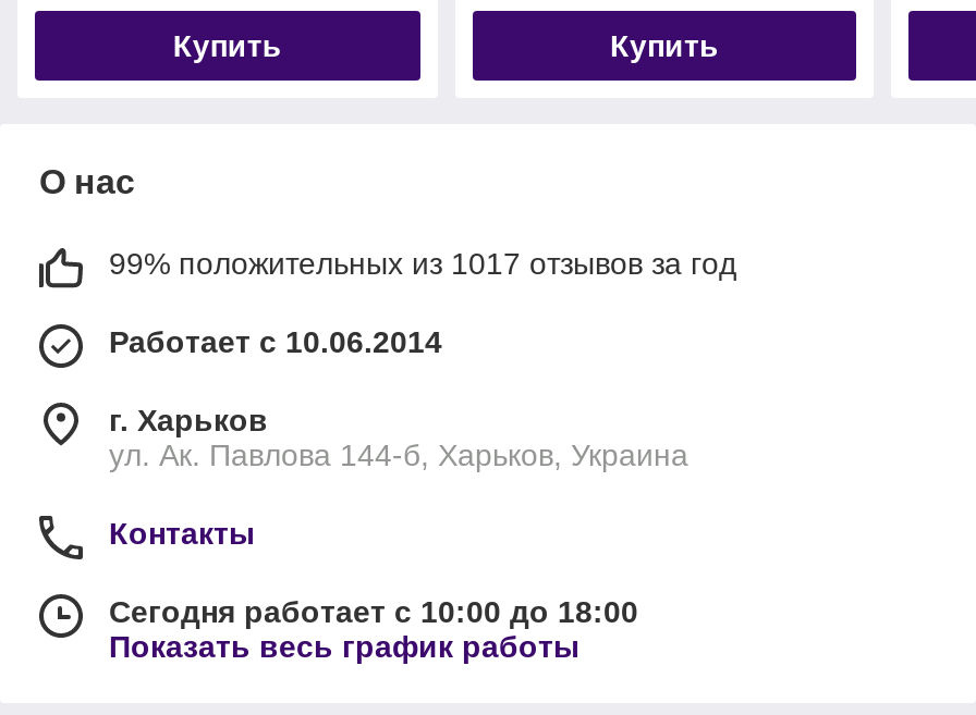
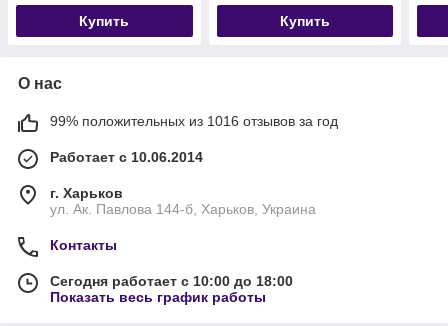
[109,247,736,282] 99% положительных из 1017 отзывов за год -> [50,113,338,129] 99% положительных из 1016 отзывов за год

